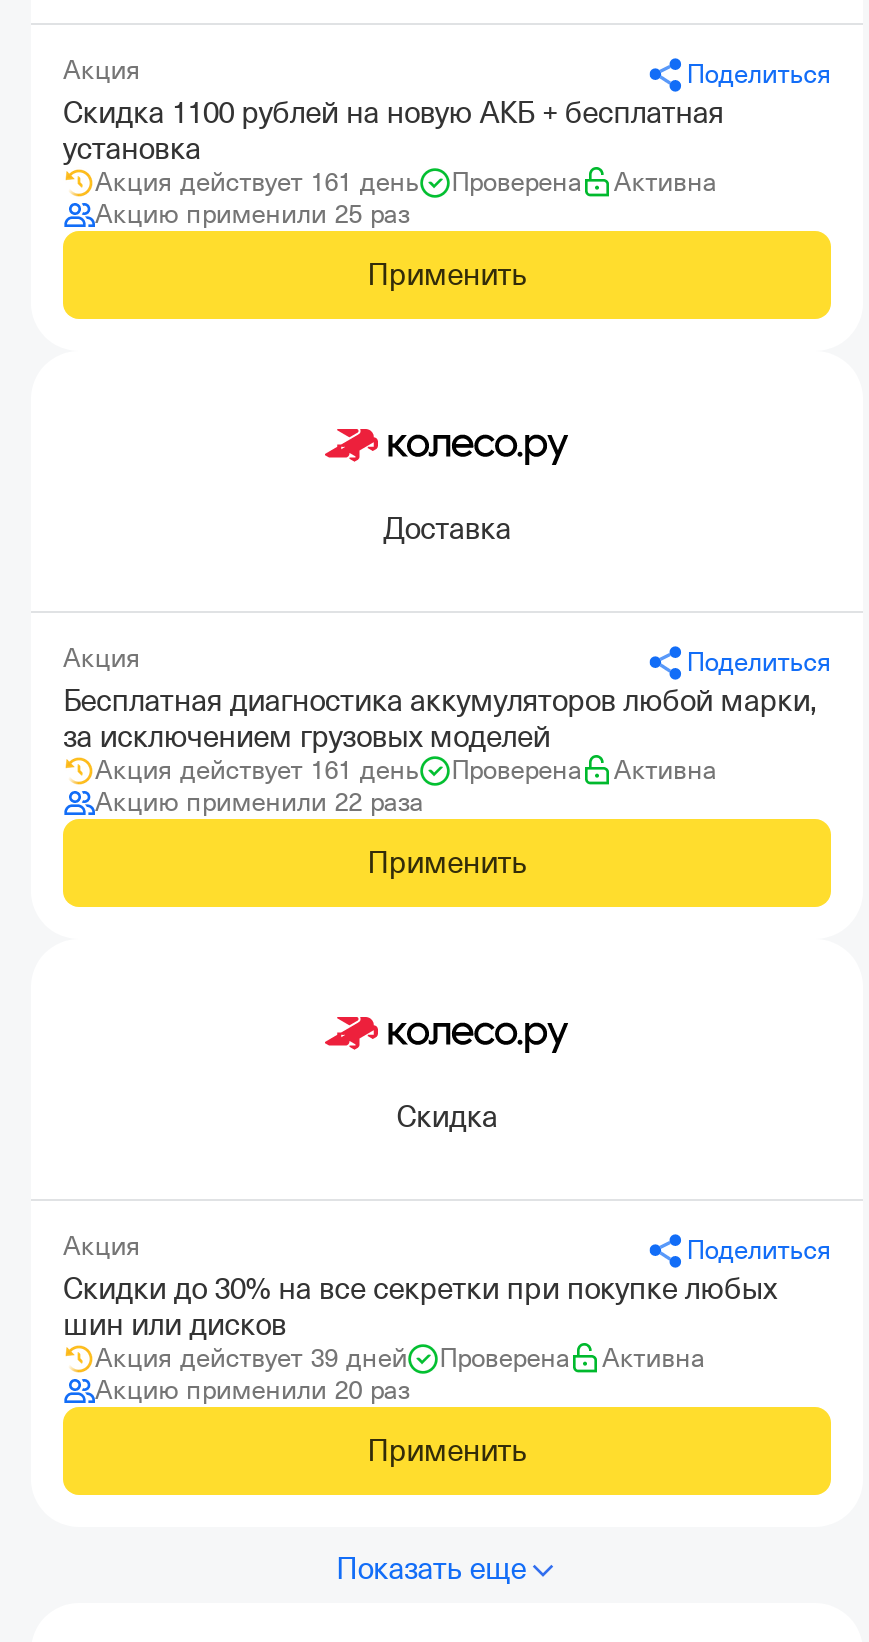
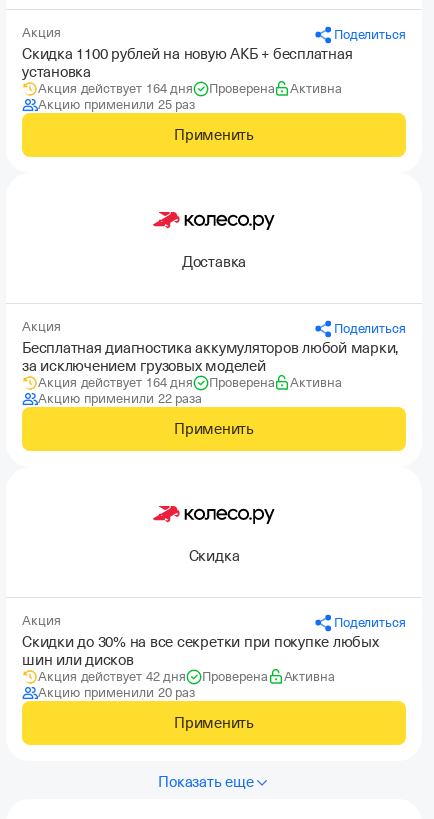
[95,167,419,197] Акция действует 161 день -> [38,81,193,96] Акция действует 164 дня
[95,755,419,785] Акция действует 161 день -> [38,375,193,390] Акция действует 164 дня
[95,1343,407,1373] Акция действует 39 дней -> [38,669,186,684] Акция действует 42 дня

